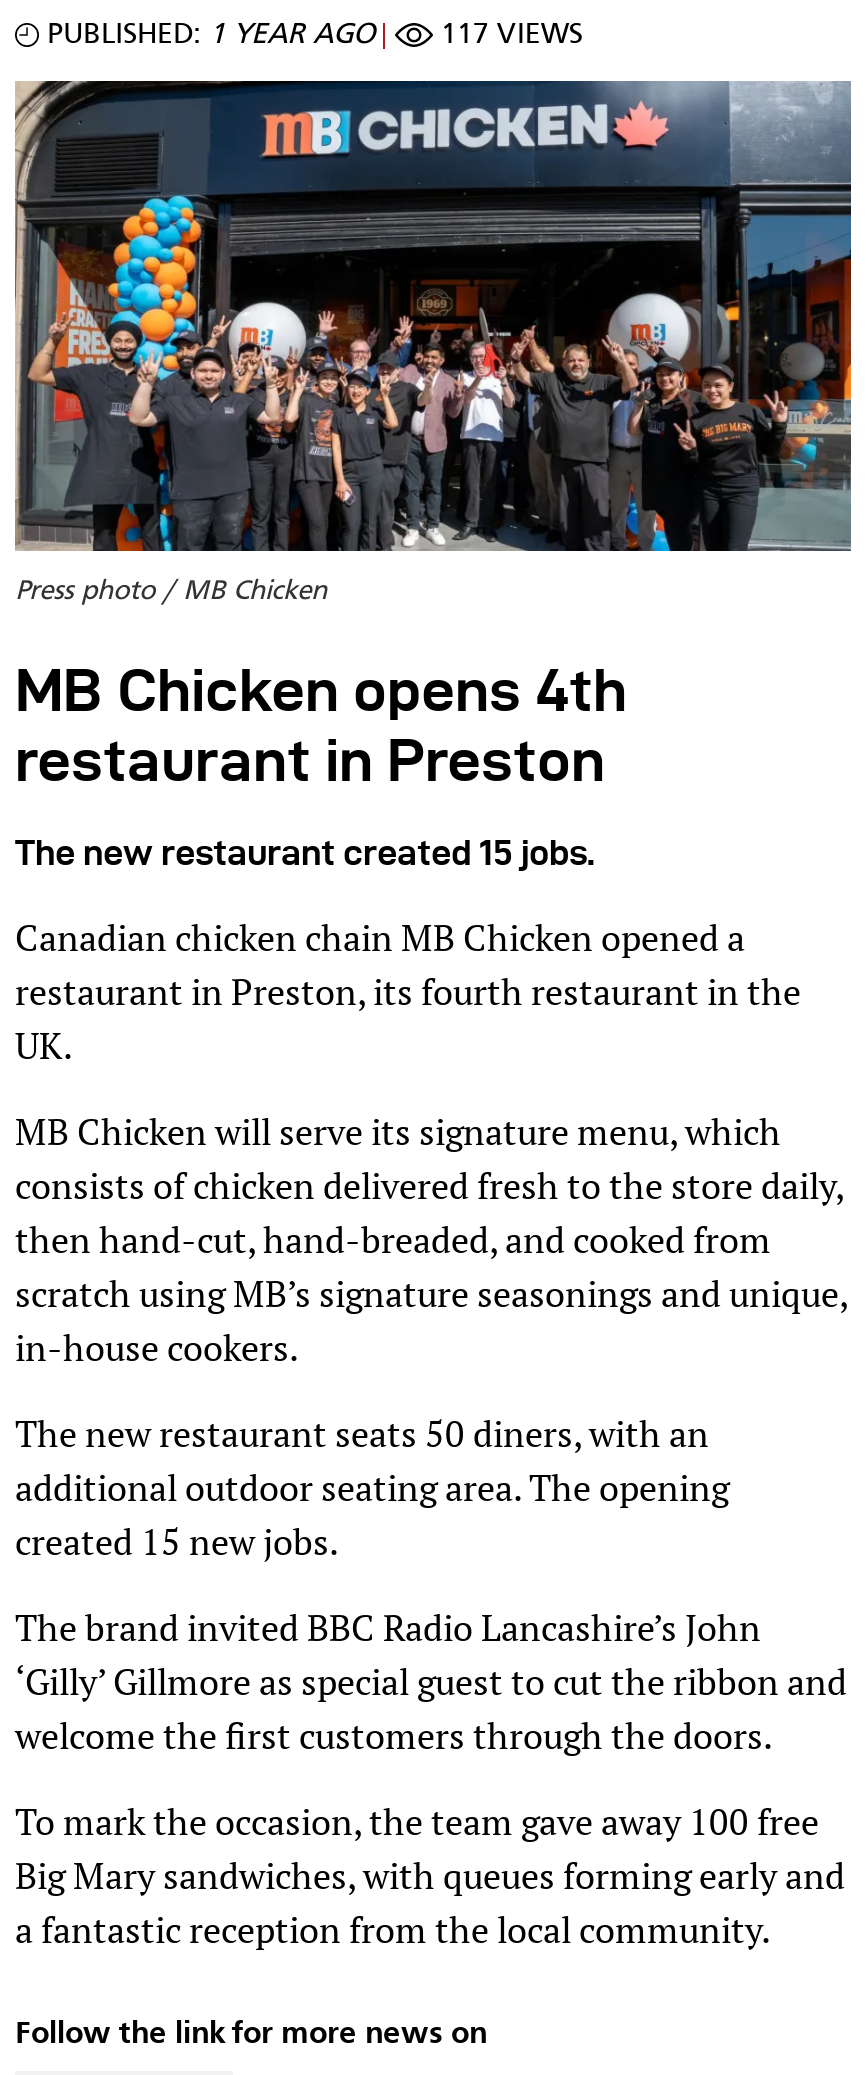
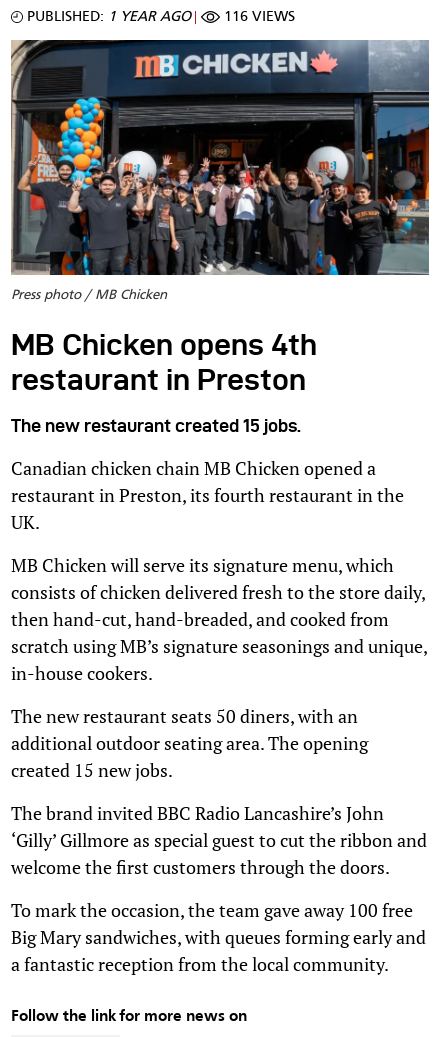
[433,21,583,49] 117 VIEWS -> [220,10,295,24] 116 VIEWS

